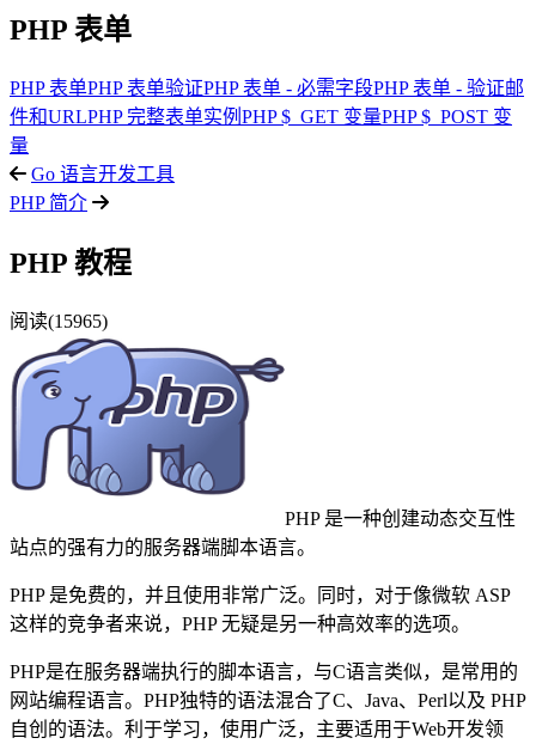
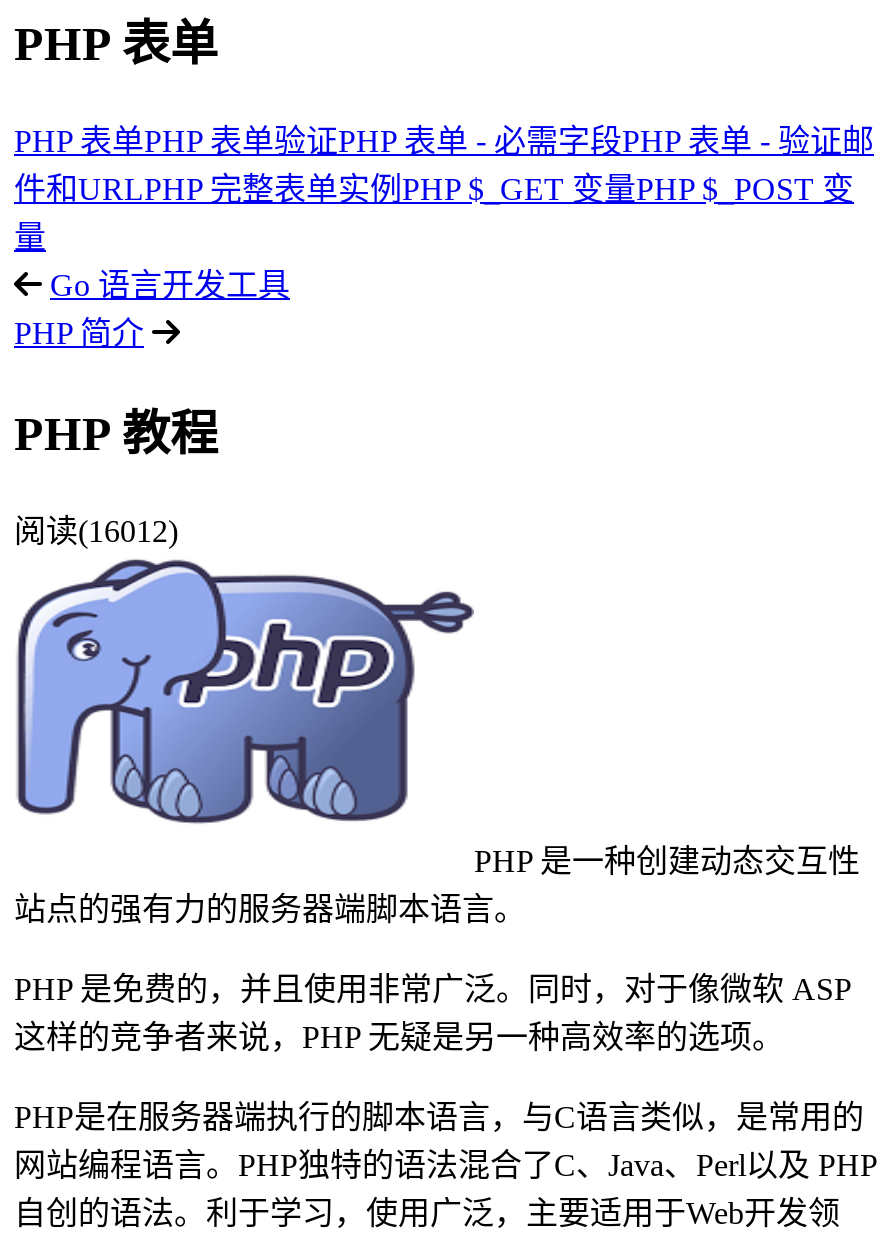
[10,311,108,331] 阅读(15965) -> [14,514,178,548] 阅读(16012)

